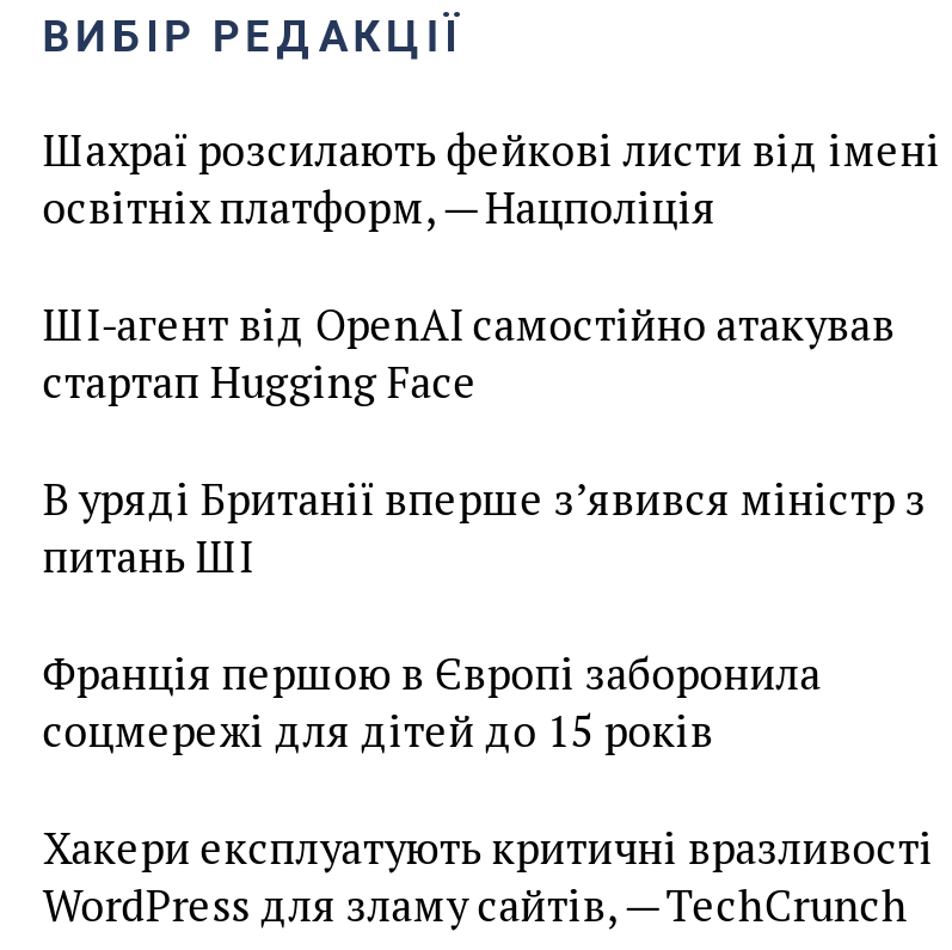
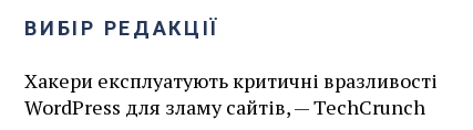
[43,122,941,760] Шахраї розсилають фейкові листи від імені | освітніх платформ, — Нацполіція | ШІ-агент від OpenAI самостійно атакував | стартап Hugging Face | В уряді Британії вперше зʼявився міністр з | питань ШІ | Франція першою в Європі заборонила | соцмережі для дітей до 15 років -> none

